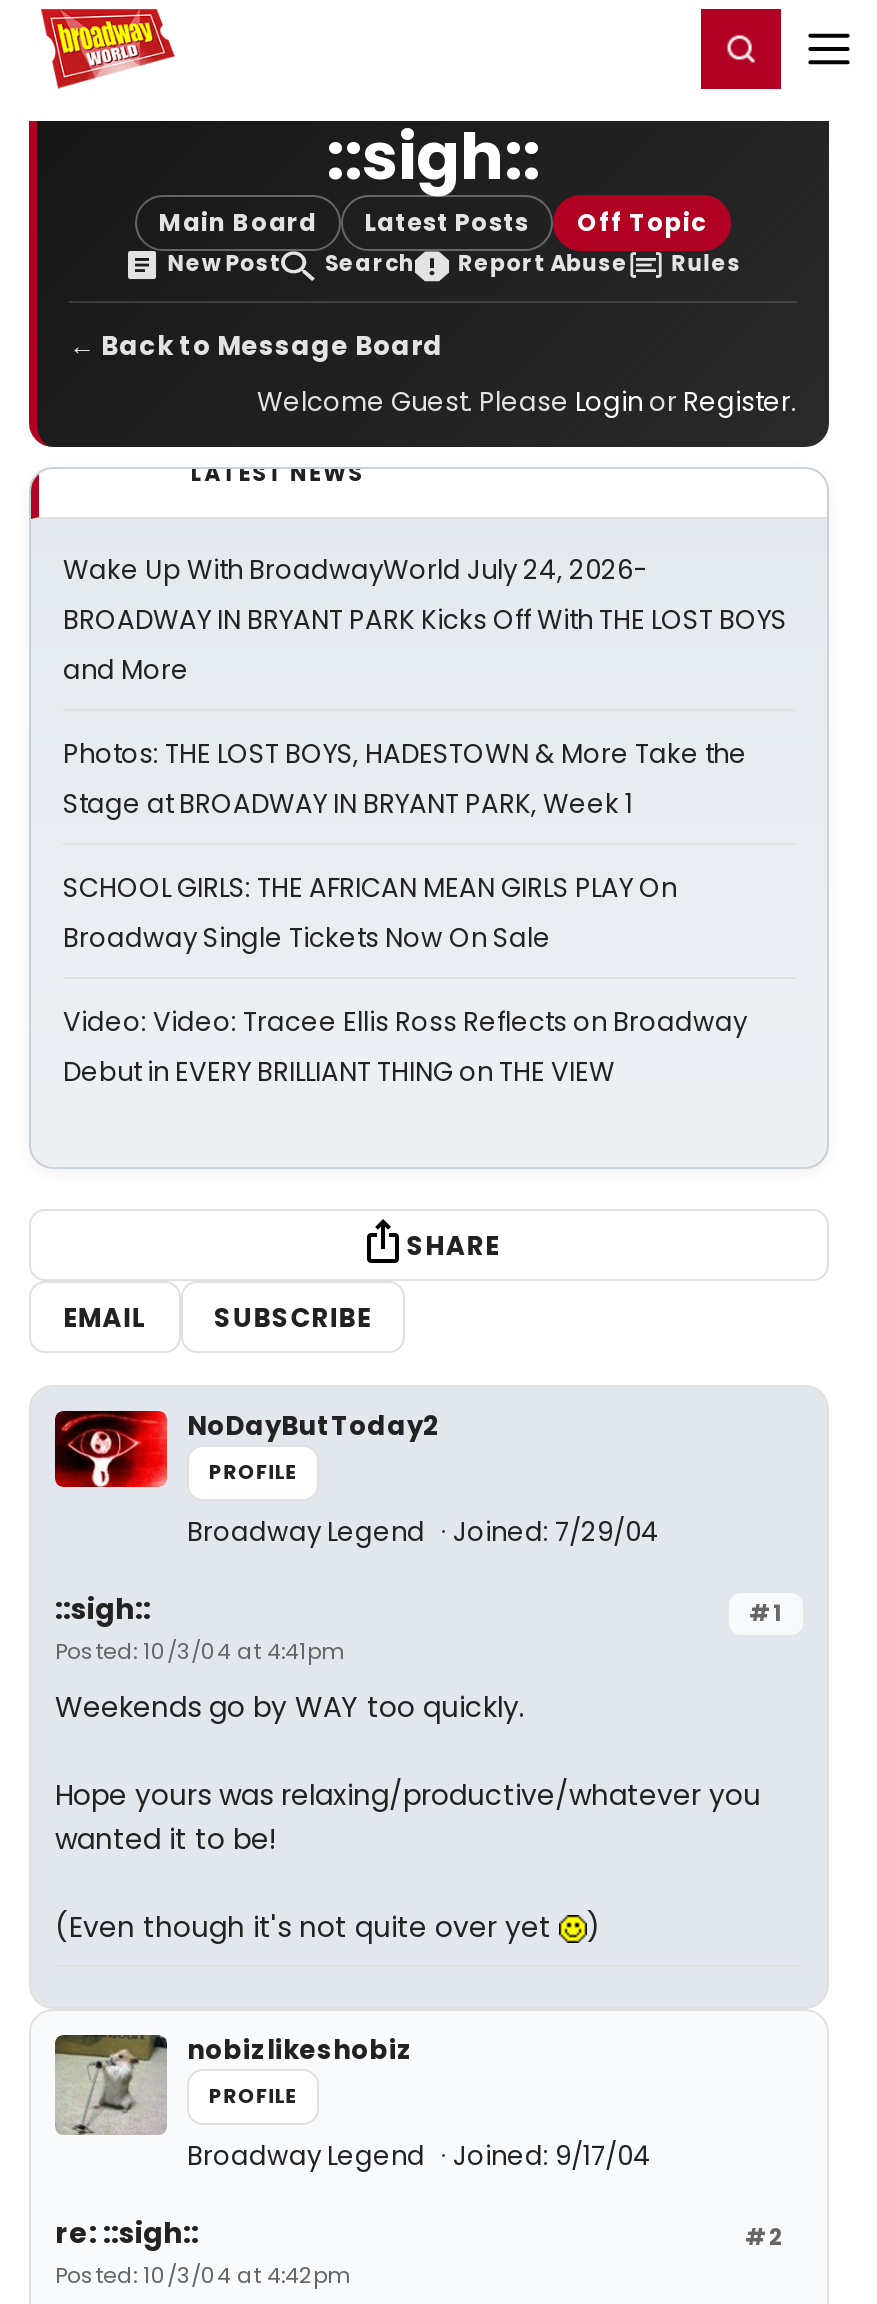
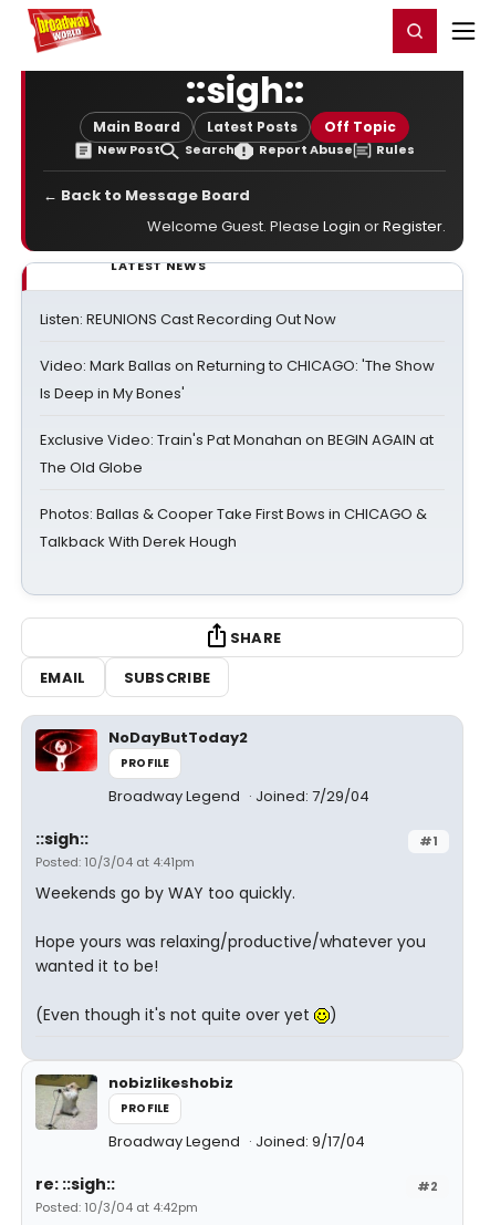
[63,551,787,689] Wake Up With BroadwayWorld July 24, 2026- | BROADWAY IN BRYANT PARK Kicks Off With THE LOST BOYS | and More -> [40,309,336,330] Listen: REUNIONS Cast Recording Out Now
[63,735,747,823] Photos: THE LOST BOYS, HADESTOWN & More Take the | Stage at BROADWAY IN BRYANT PARK, Week 1 -> [40,355,435,404] Video: Mark Ballas on Returning to CHICAGO: 'The Show | Is Deep in My Bones'
[63,869,677,957] SCHOOL GIRLS: THE AFRICAN MEAN GIRLS PLAY On | Broadway Single Tickets Now On Sale -> [40,429,434,478] Exclusive Video: Train's Pat Monahan on BEGIN AGAIN at | The Old Globe
[63,1003,747,1091] Video: Video: Tracee Ellis Ross Reflects on Broadway | Debut in EVERY BRILLIANT THING on THE VIEW -> [40,504,427,552] Photos: Ballas & Cooper Take First Bows in CHICAGO & | Talkback With Derek Hough

